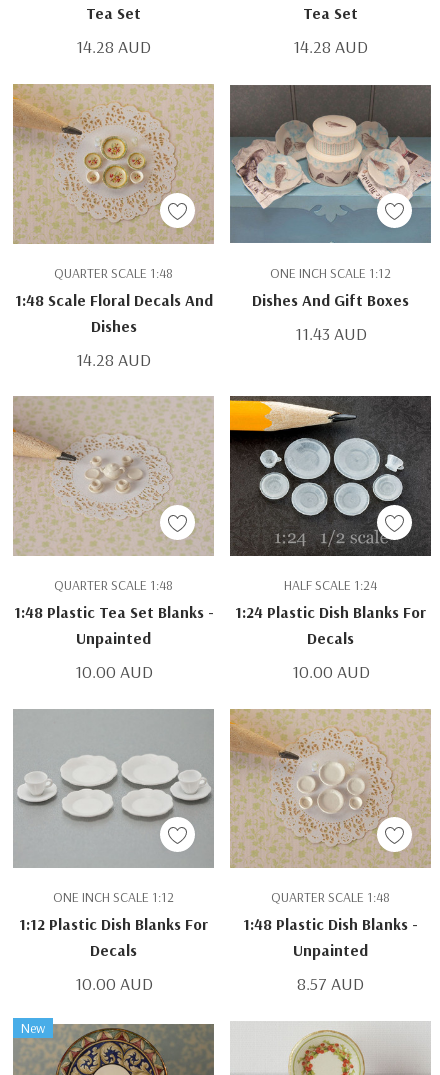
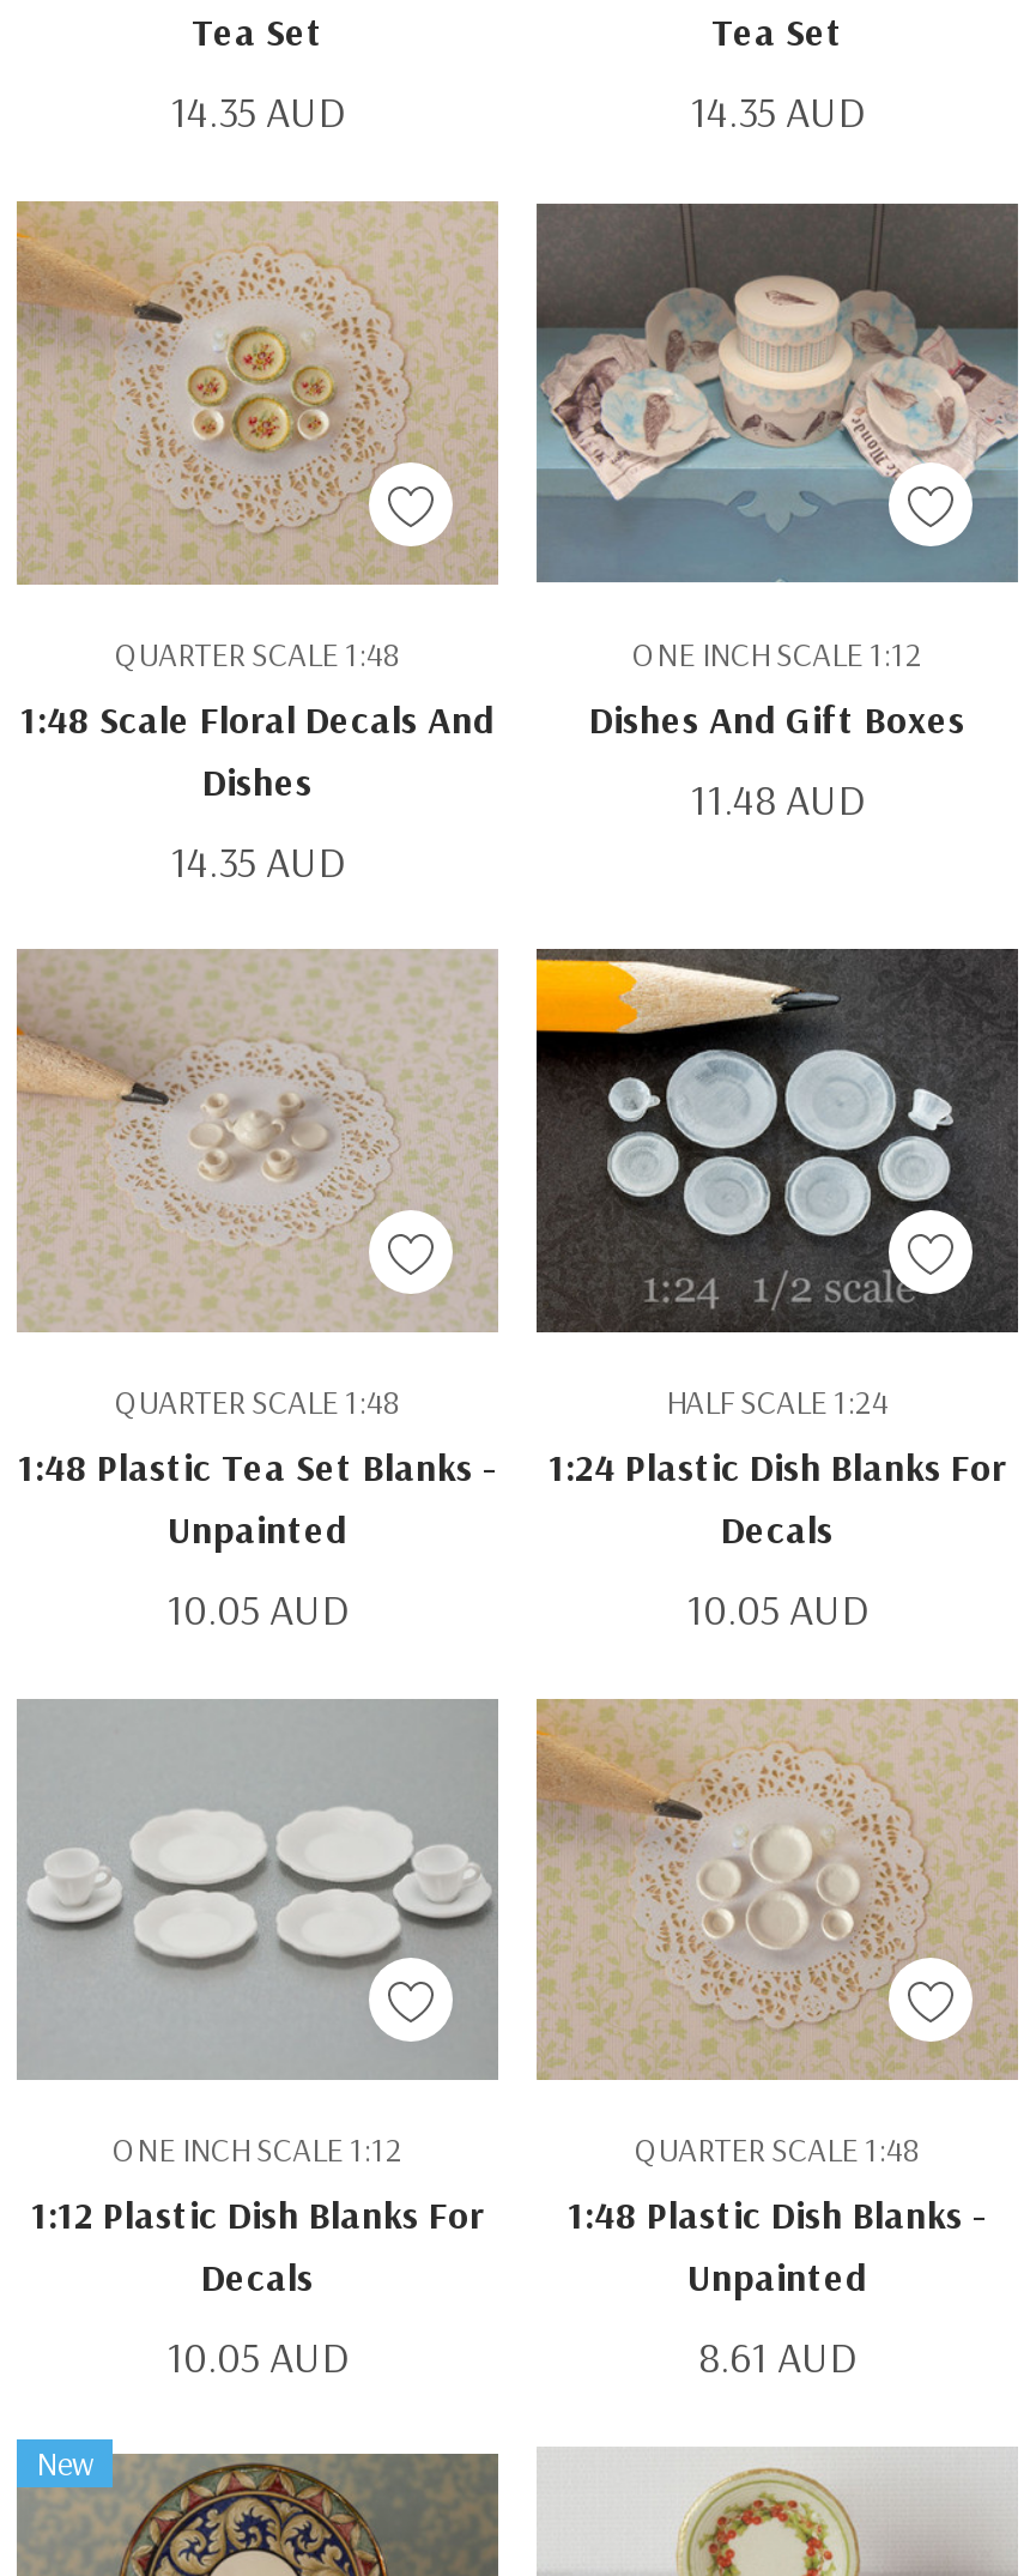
[76,35,151,58] 14.28 AUD -> [170,85,345,140] 14.35 AUD
[293,35,368,58] 14.28 AUD -> [690,85,865,140] 14.35 AUD
[294,322,366,345] 11.43 AUD -> [690,771,865,826] 11.48 AUD
[76,348,151,371] 14.28 AUD -> [170,833,345,888] 14.35 AUD
[74,660,152,683] 10.00 AUD -> [166,1581,349,1636] 10.05 AUD
[291,660,369,683] 10.00 AUD -> [686,1581,868,1636] 10.05 AUD
[74,972,152,995] 10.00 AUD -> [166,2329,349,2384] 10.05 AUD
[297,972,364,995] 8.57 AUD -> [698,2329,856,2384] 8.61 AUD

